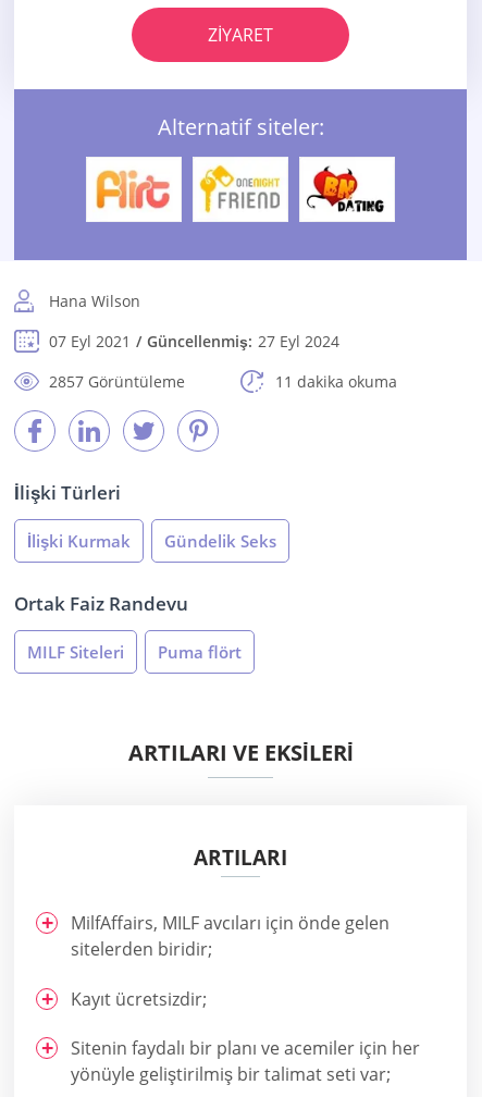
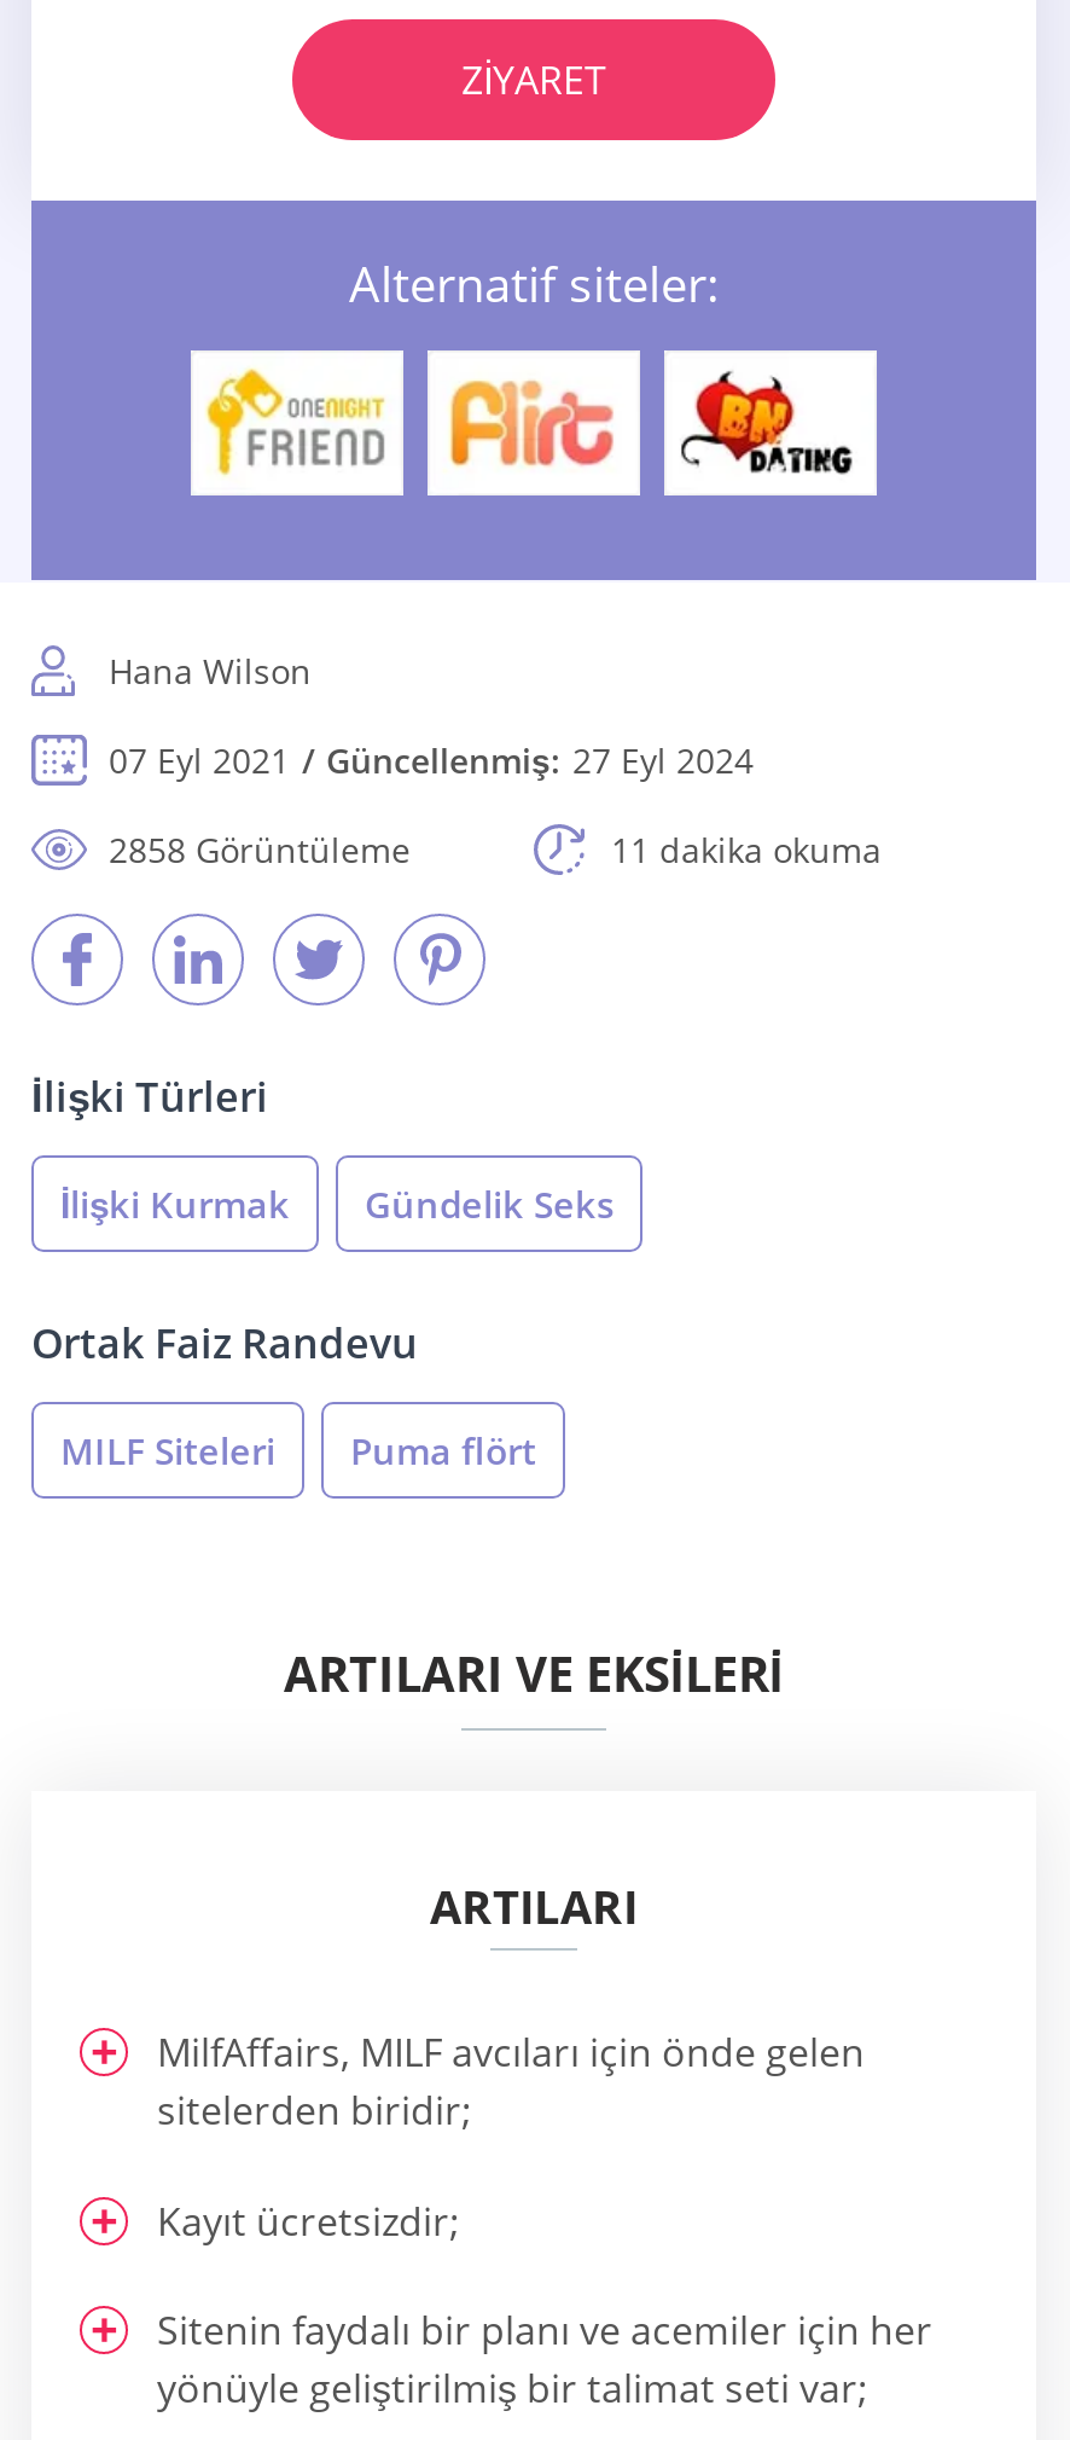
[94,165,173,212] [image] -> [205,367,386,479] [image]
[199,164,281,214] [image] -> [444,370,621,474] [image]
[49,371,185,392] 2857 Görüntüleme -> [109,827,411,873] 2858 Görüntüleme

